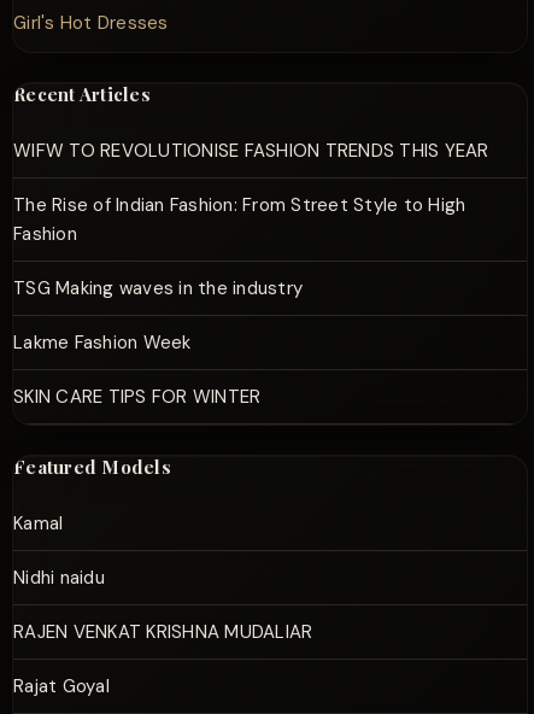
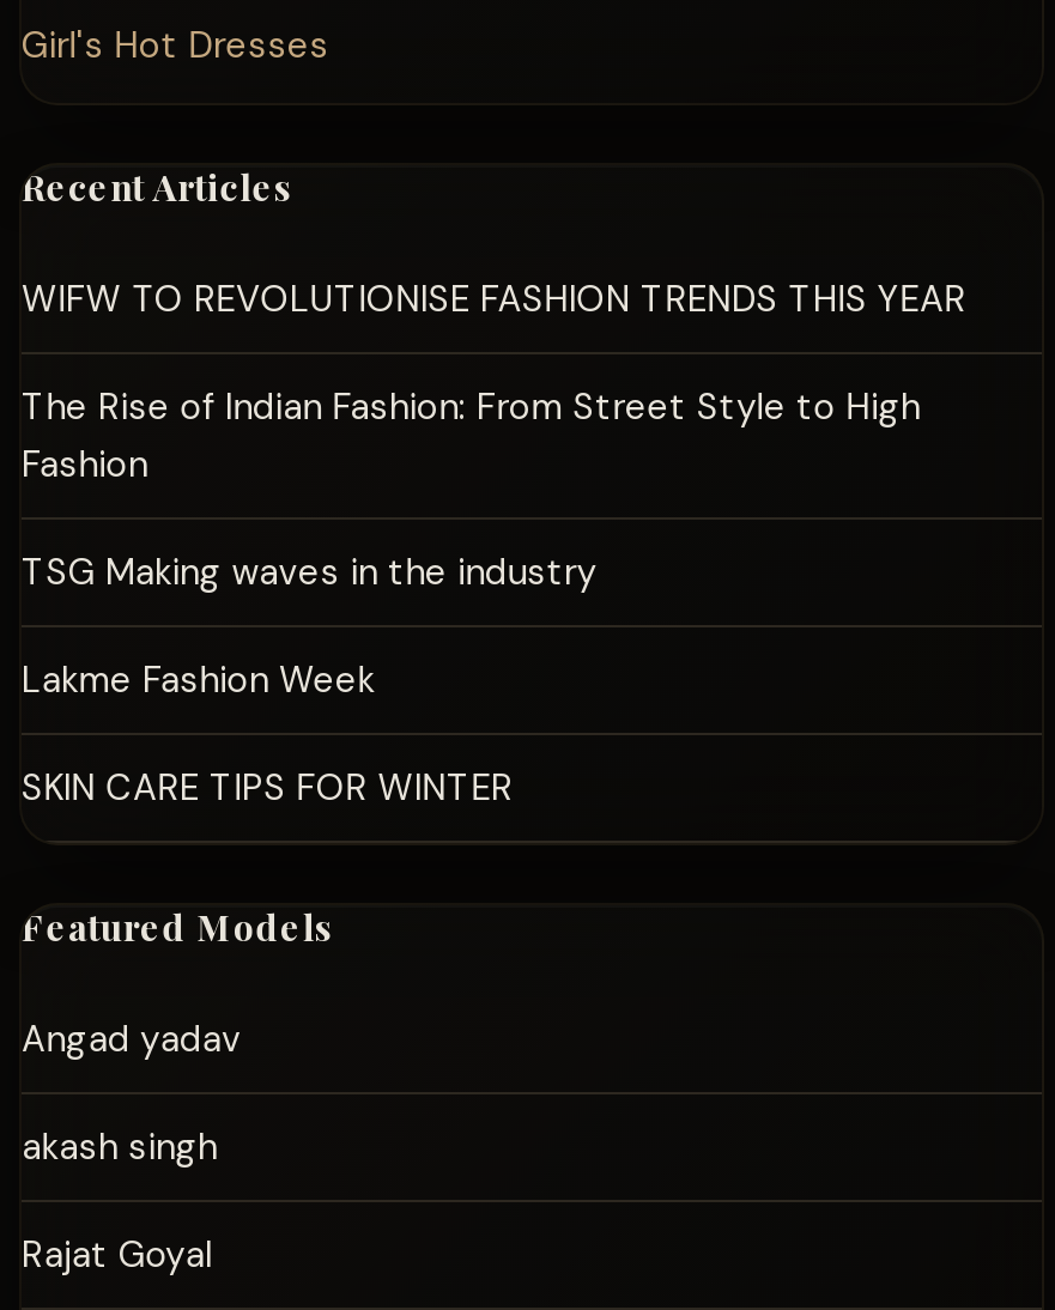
[13,511,312,643] Kamal | Nidhi naidu | RAJEN VENKAT KRISHNA MUDALIAR -> [22,1014,241,1170] Angad yadav | akash singh

